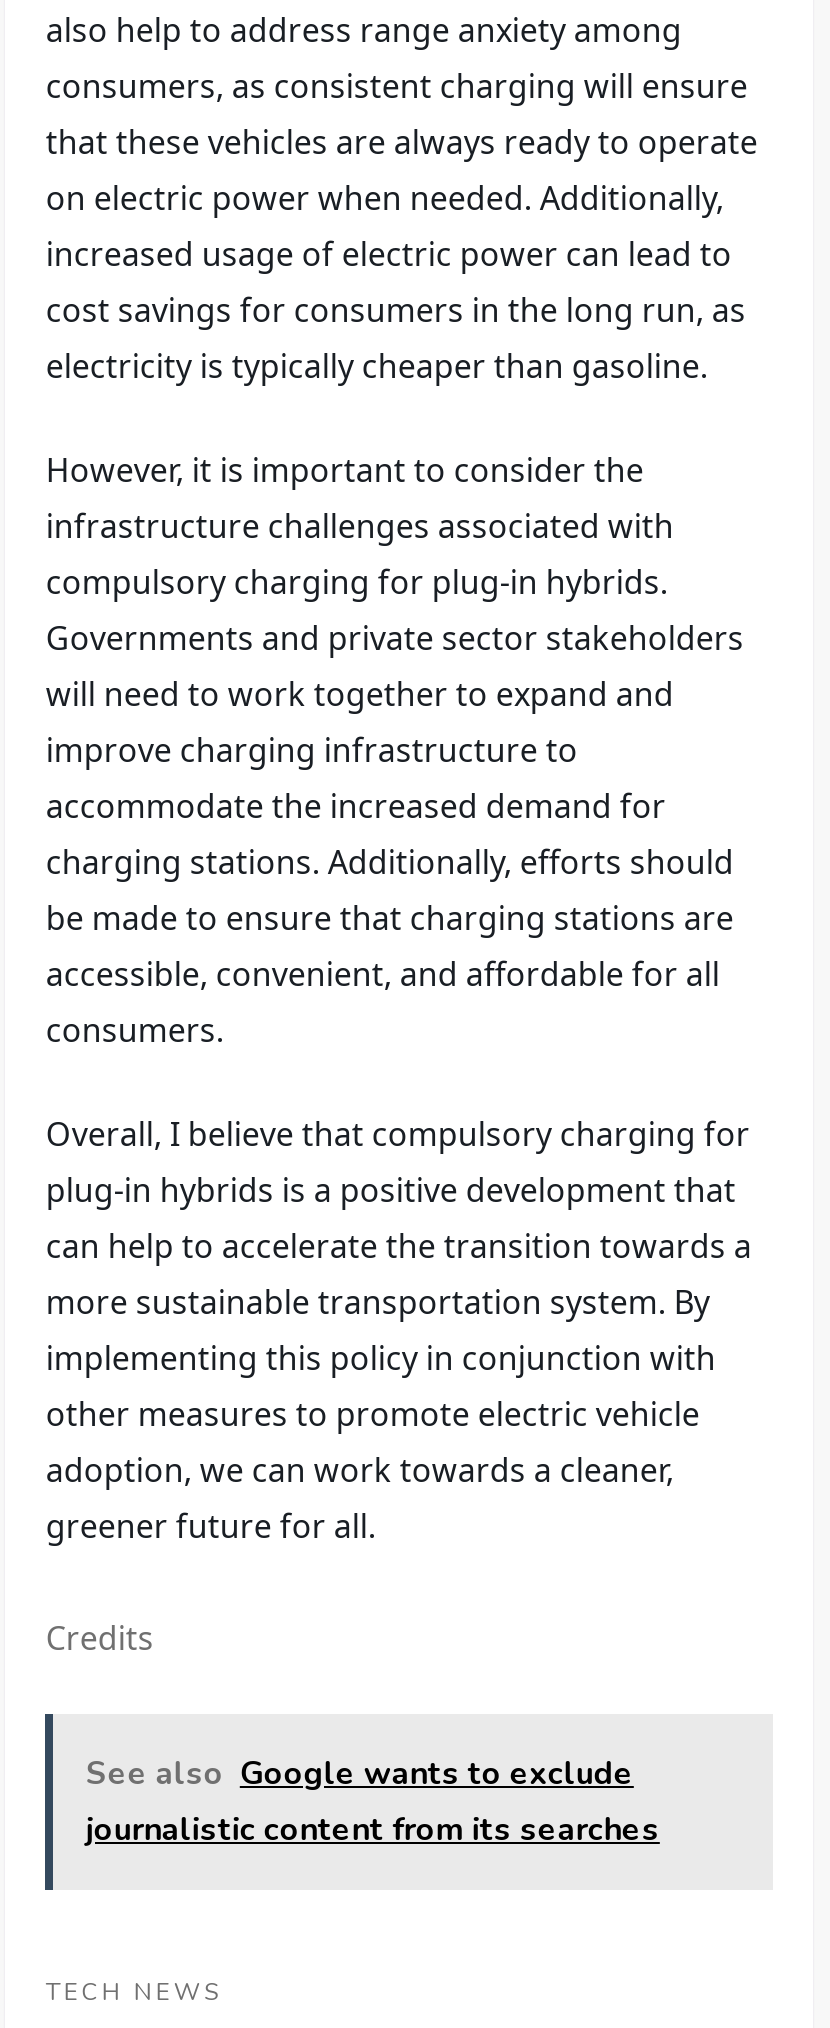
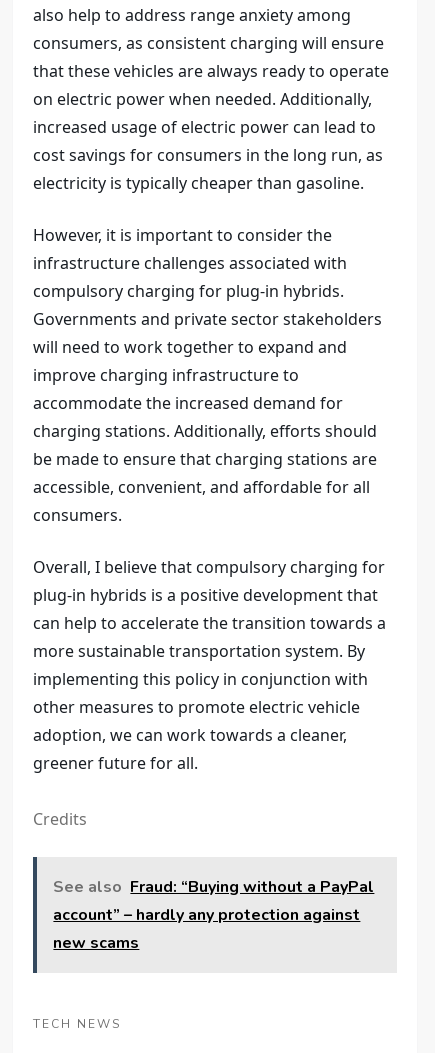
[86,1753,660,1853] See also Google wants to exclude | journalistic content from its searches -> [53,876,374,954] See also Fraud: “Buying without a PayPal | account” – hardly any protection against | new scams

